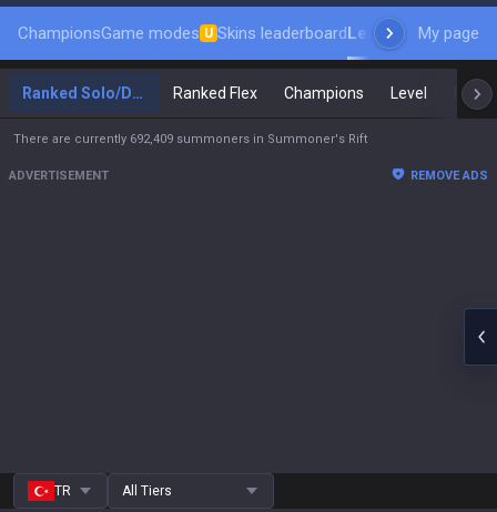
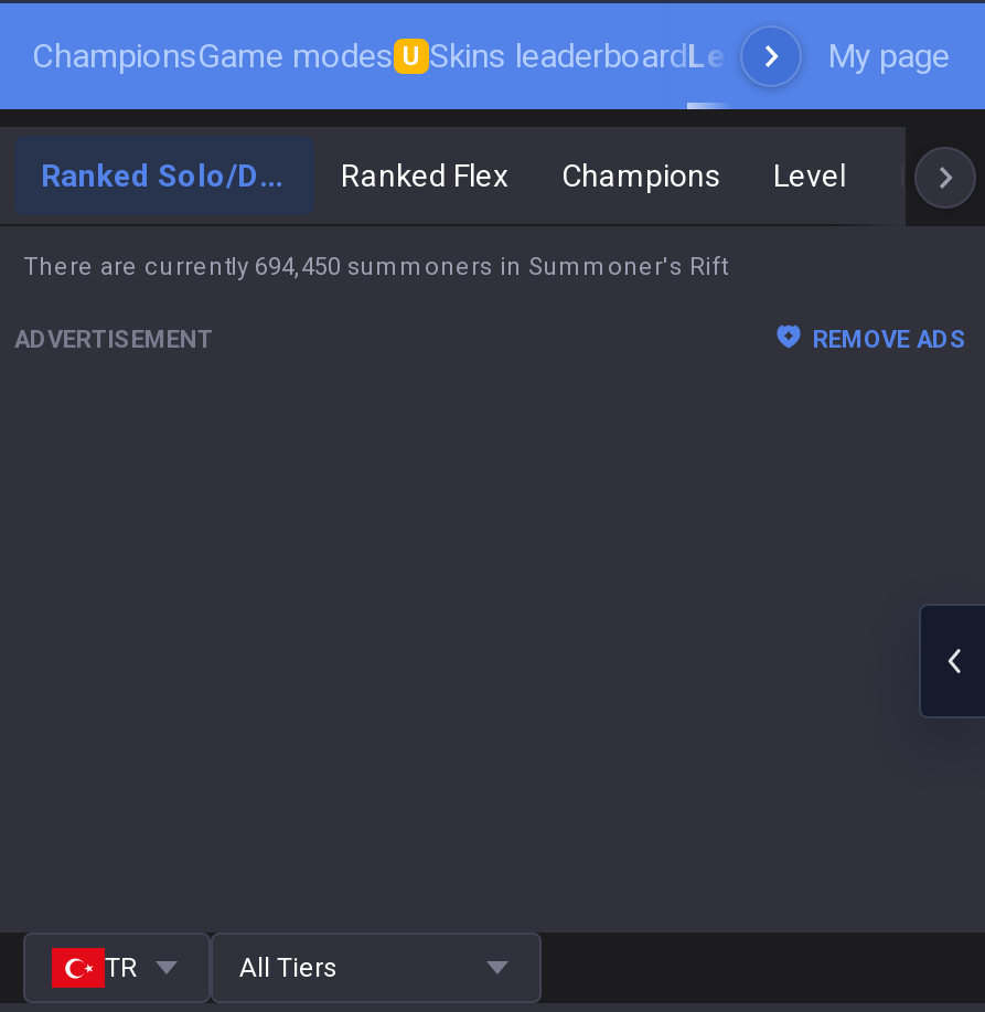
[13,132,367,146] There are currently 692,409 summoners in Summoner's Rift -> [23,253,727,281] There are currently 694,450 summoners in Summoner's Rift

